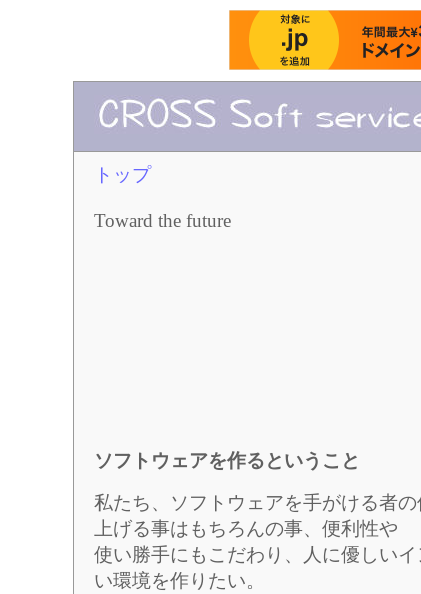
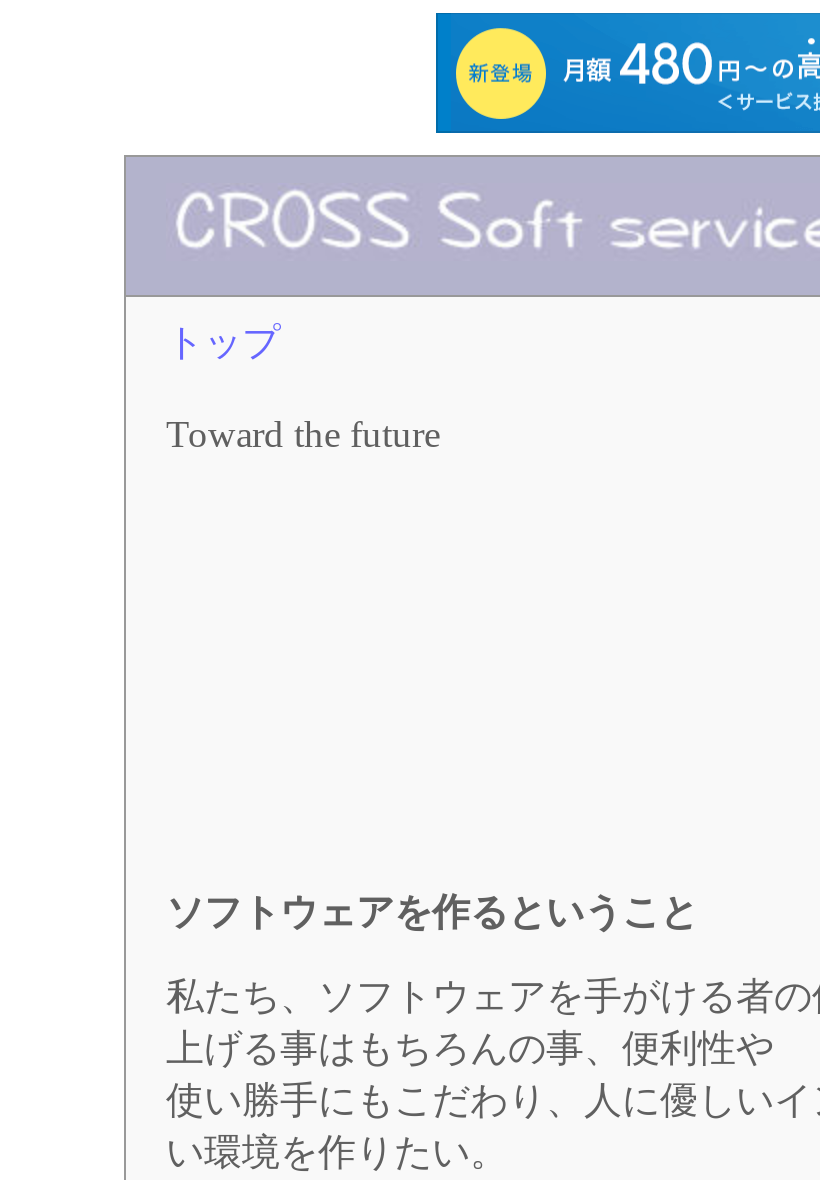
[228,9,418,71] [image] -> [434,11,814,135] [image]

